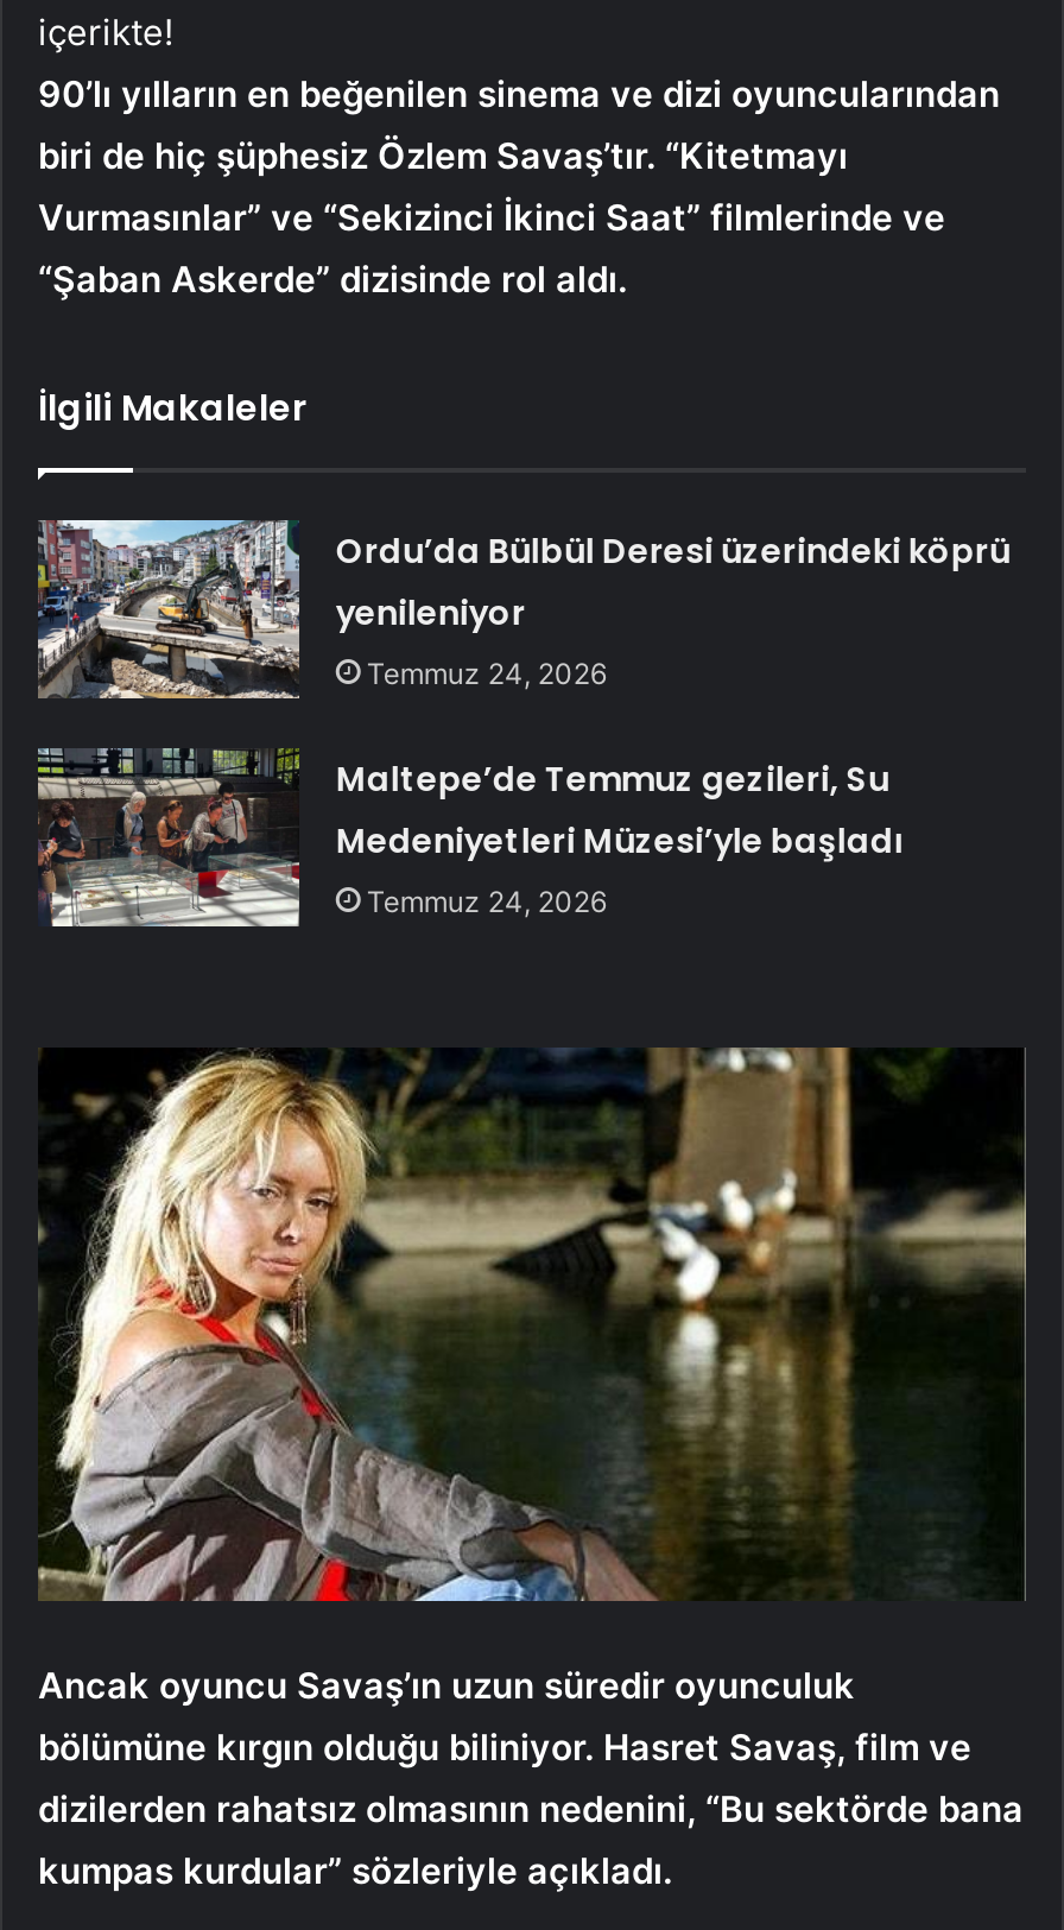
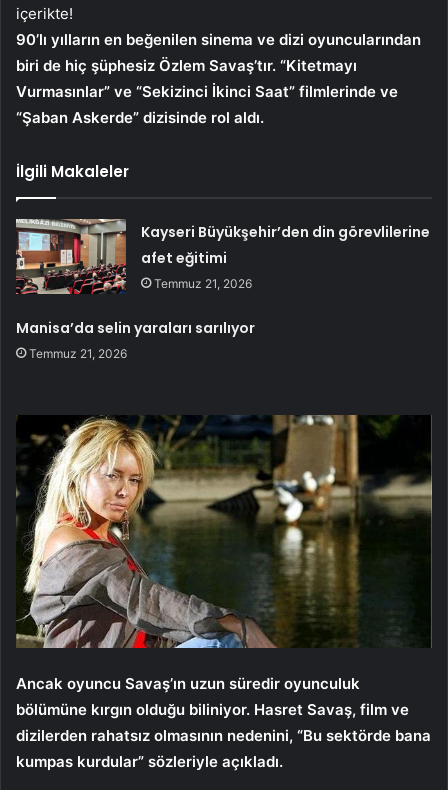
[36,518,1010,701] [image] | Ordu’da Bülbül Deresi üzerindeki köprü | yenileniyor | Temmuz 24, 2026 -> [16,218,430,295] [image] | Kayseri Büyükşehir’den din görevlilerine | afet eğitimi | Temmuz 21, 2026
[336,755,903,919] Maltepe’de Temmuz gezileri, Su | Medeniyetleri Müzesi’yle başladı | Temmuz 24, 2026 -> [16,318,255,361] Manisa’da selin yaraları sarılıyor | Temmuz 21, 2026

